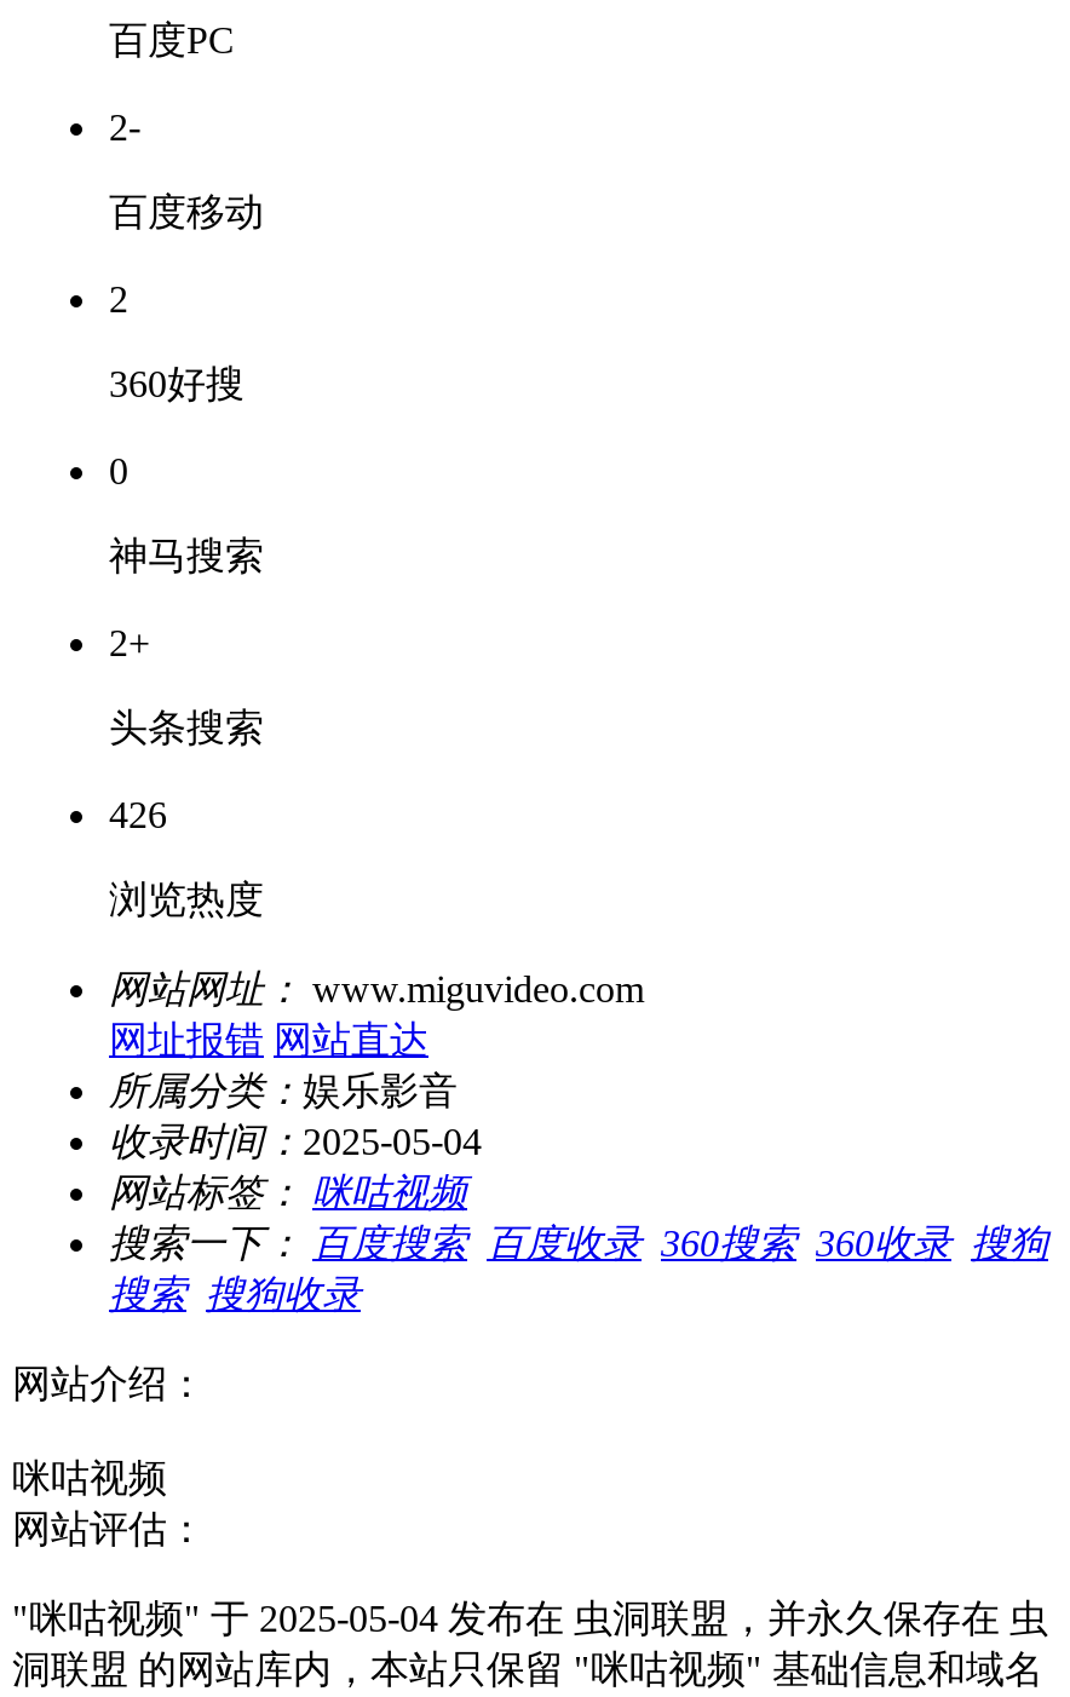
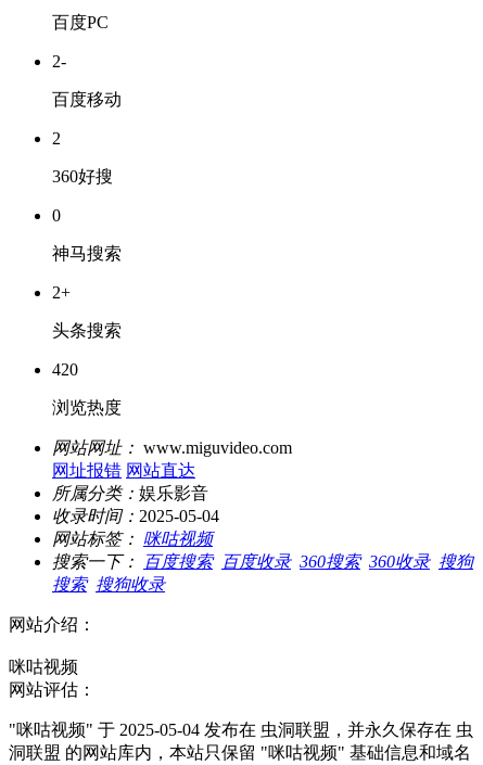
[109,794,167,835] 426 -> [52,360,78,379] 420

